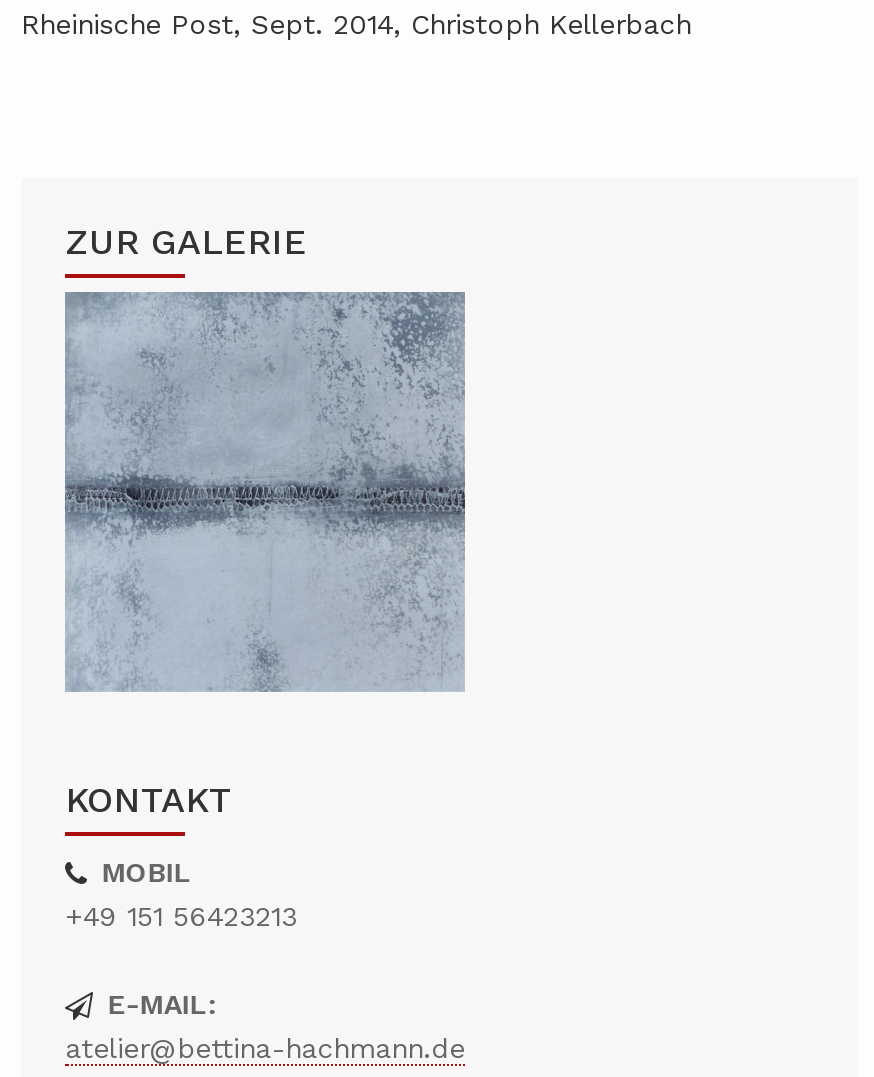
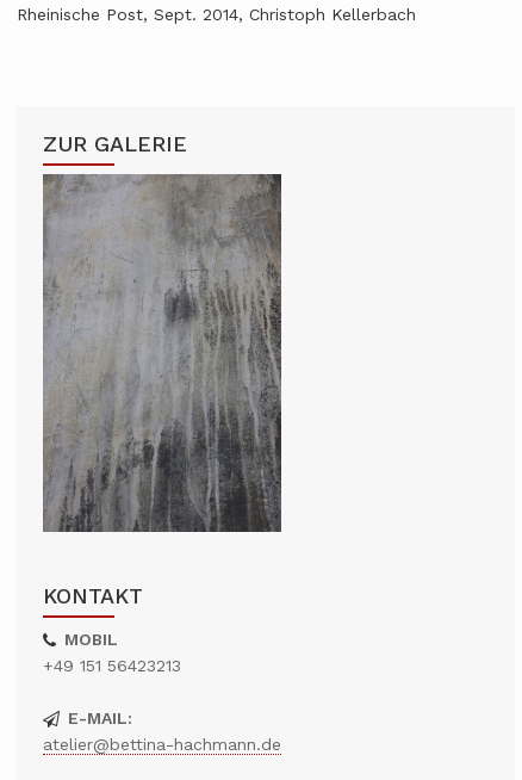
[65,290,467,694] [image] -> [43,173,282,533] [image]

